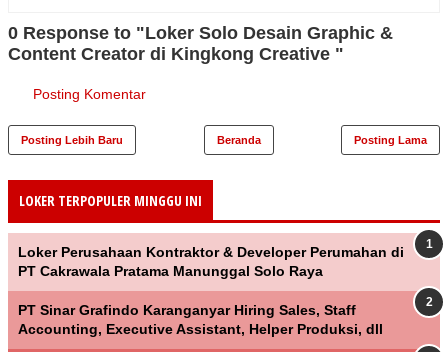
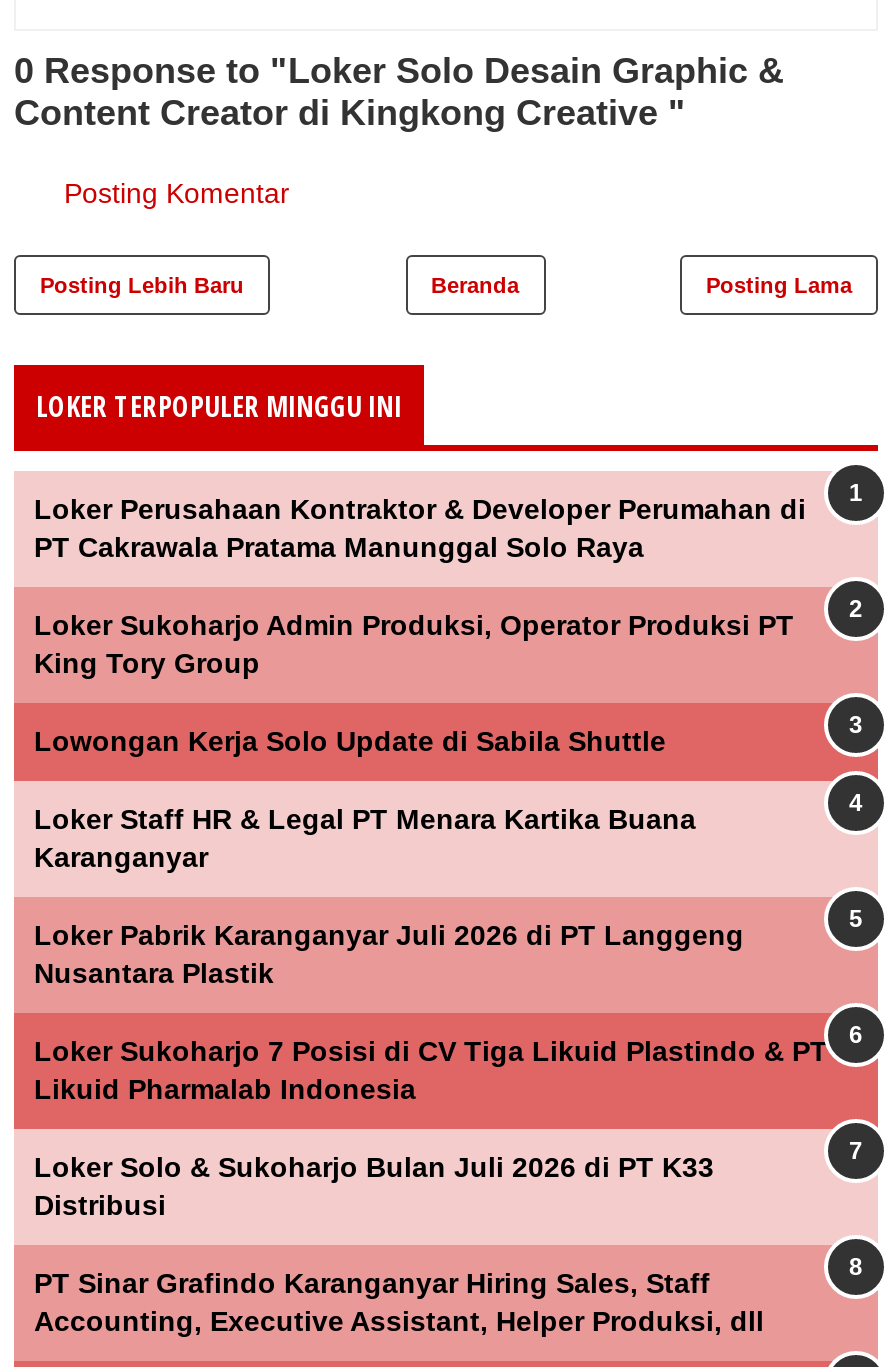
none -> [16,609,886,1221] [image] | Loker Sukoharjo Admin Produksi, Operator Produksi PT | King Tory Group | Lowongan Kerja Solo Update di Sabila Shuttle | Loker Staff HR & Legal PT Menara Kartika Buana | Karanganyar | Loker Pabrik Karanganyar Juli 2026 di PT Langgeng | Nusantara Plastik | Loker Sukoharjo 7 Posisi di CV Tiga Likuid Plastindo & PT | Likuid Pharmalab Indonesia | Loker Solo & Sukoharjo Bulan Juli 2026 di PT K33 | Distribusi

